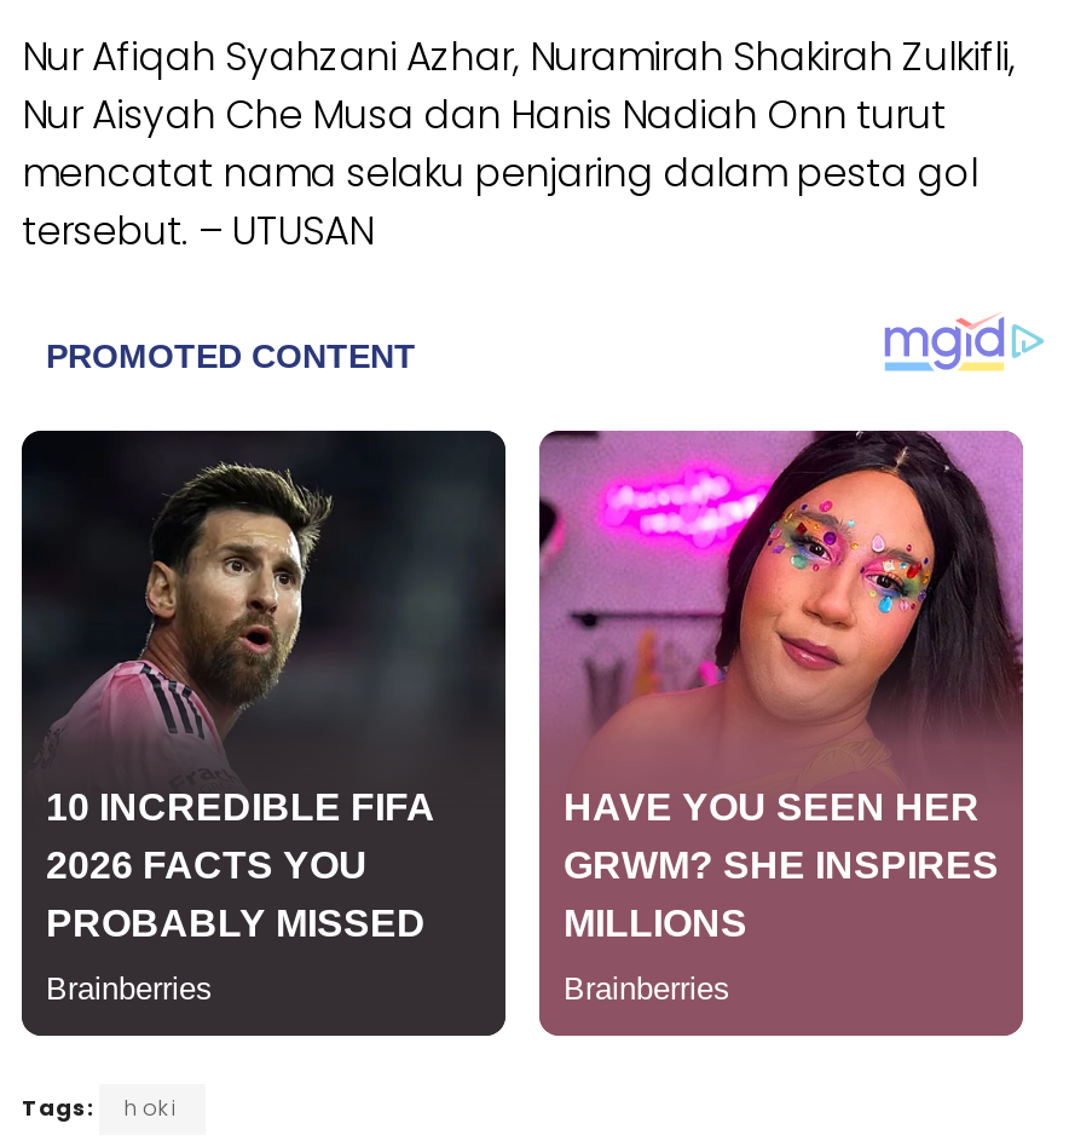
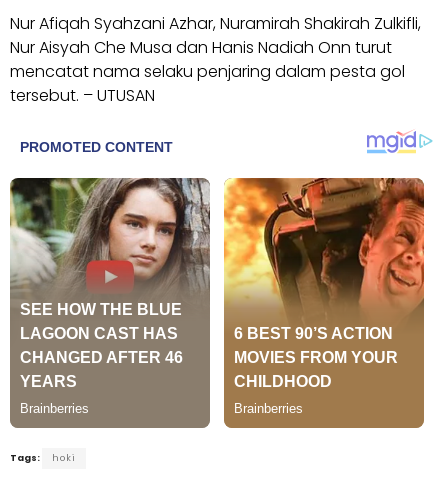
[19,428,508,1036] [image] -> [9,177,211,428] [image]
[537,428,1025,1033] [image] -> [223,177,425,427] [image]

